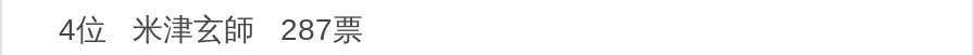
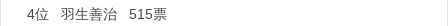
[133,11,363,46] 米津玄師 | 287票 -> [61,6,167,22] 羽生善治 | 515票

